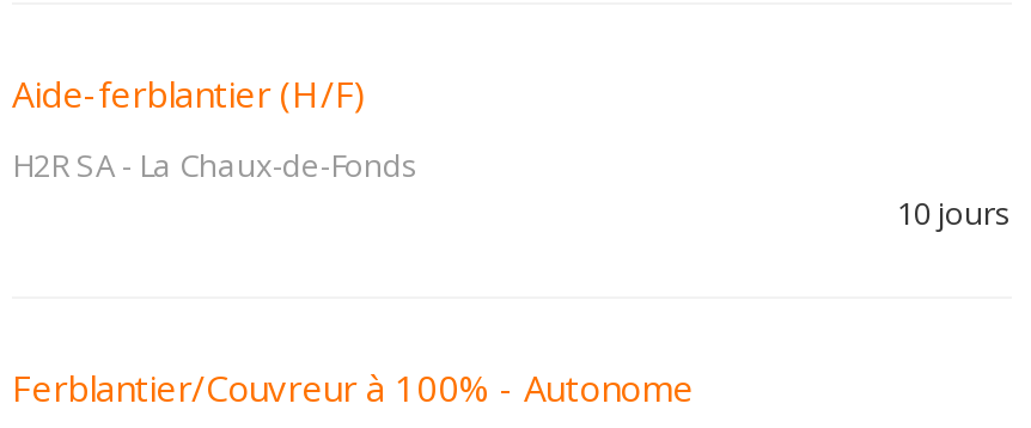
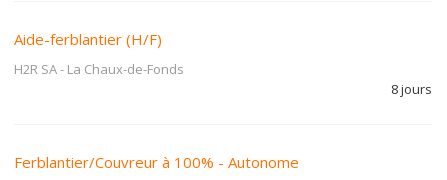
[897,191,1012,234] 10 jours -> [391,80,432,98] 8 jours

